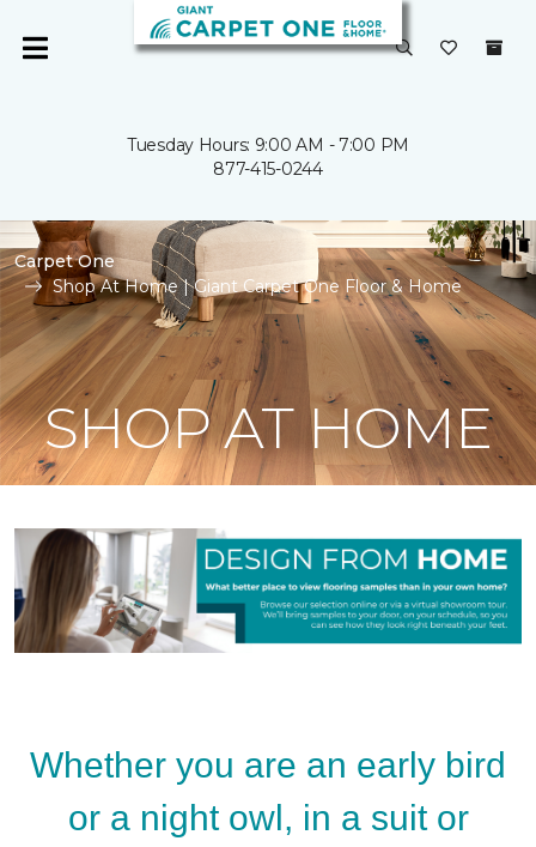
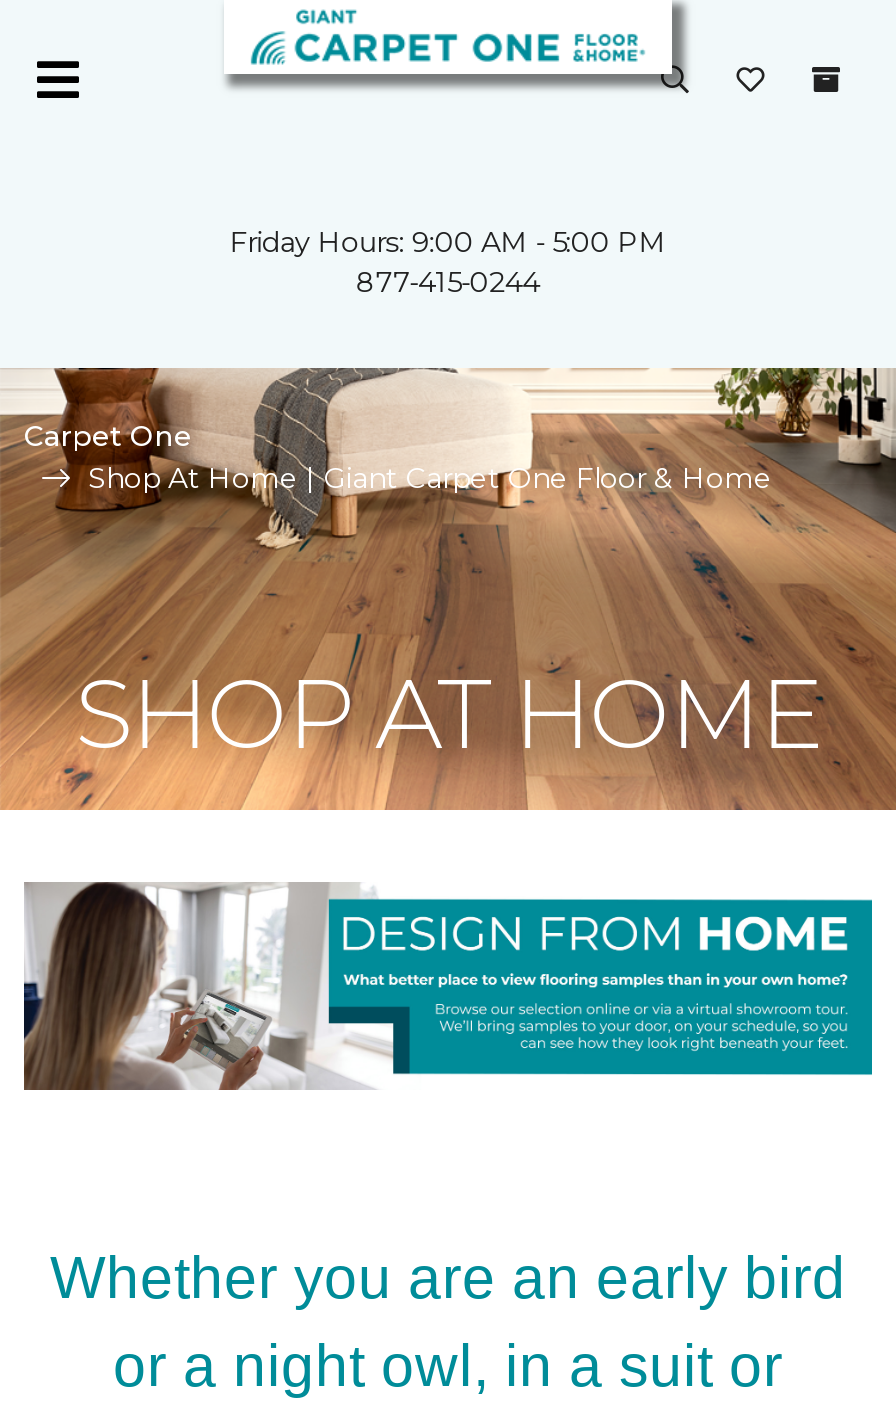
[127,134,409,156] Tuesday Hours: 9:00 AM - 7:00 PM -> [230,224,666,260] Friday Hours: 9:00 AM - 5:00 PM

